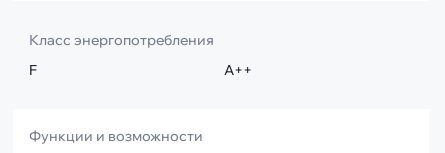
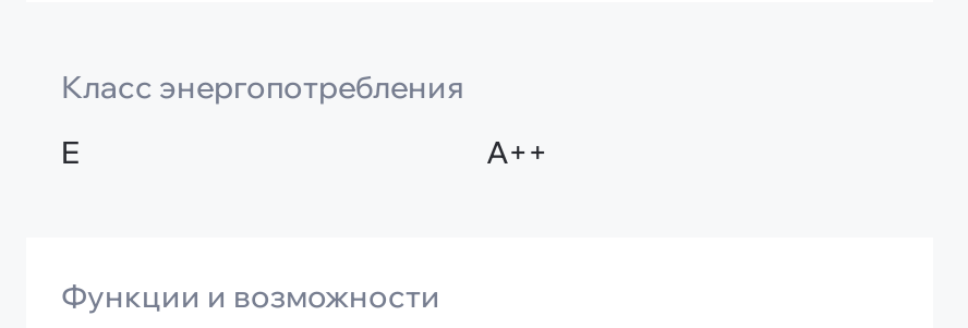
[29,61,37,79] F -> [61,133,81,172] E

